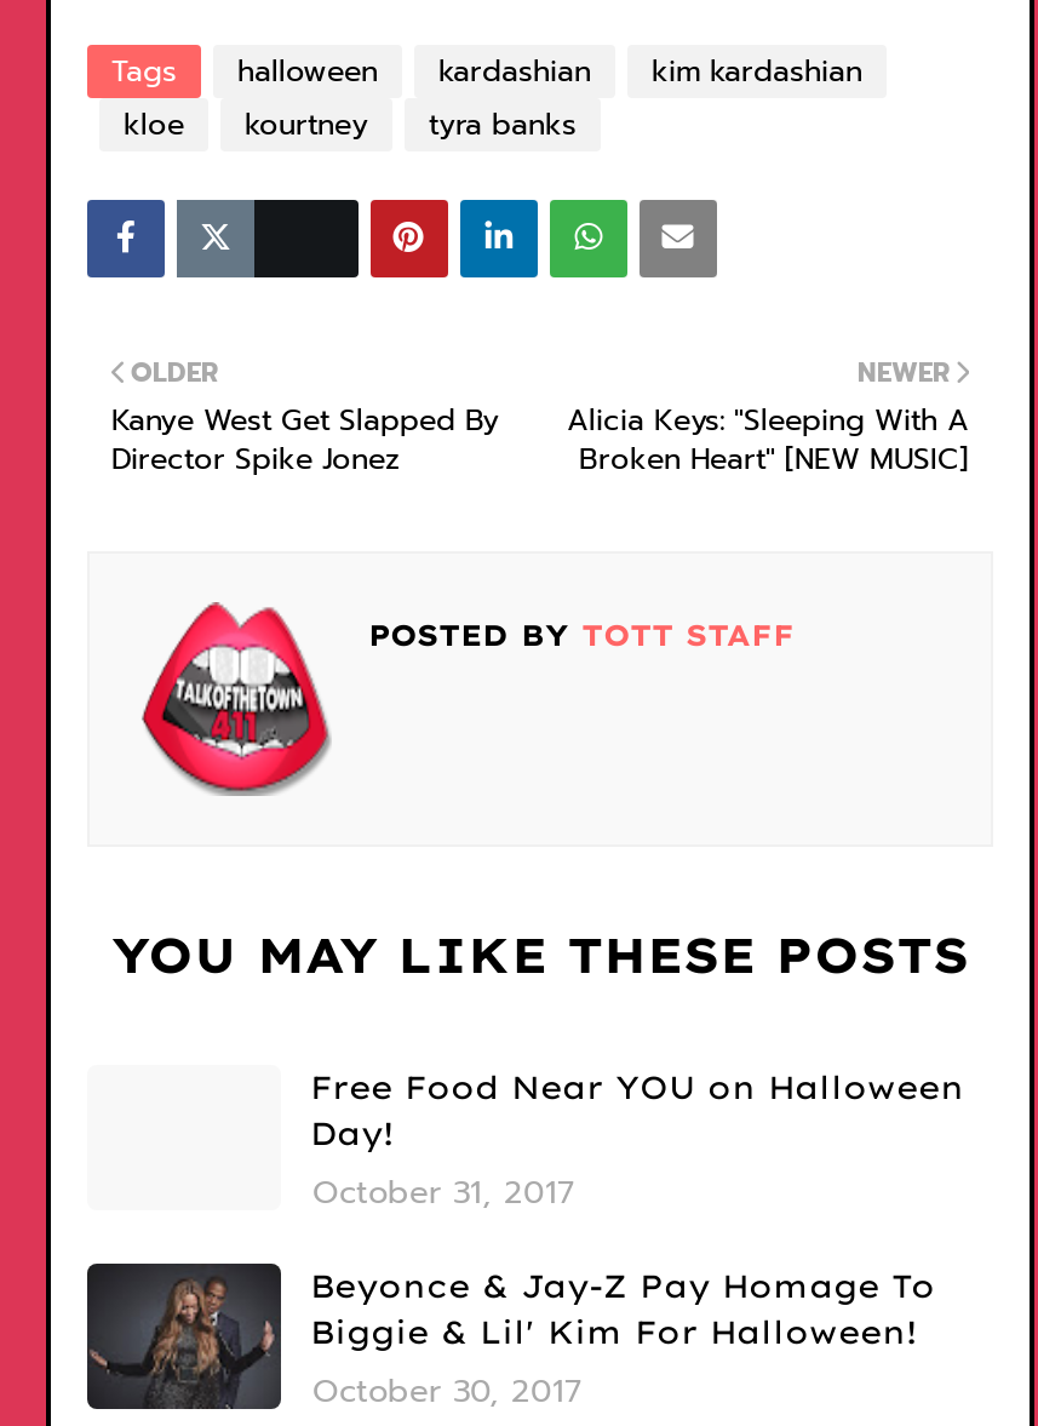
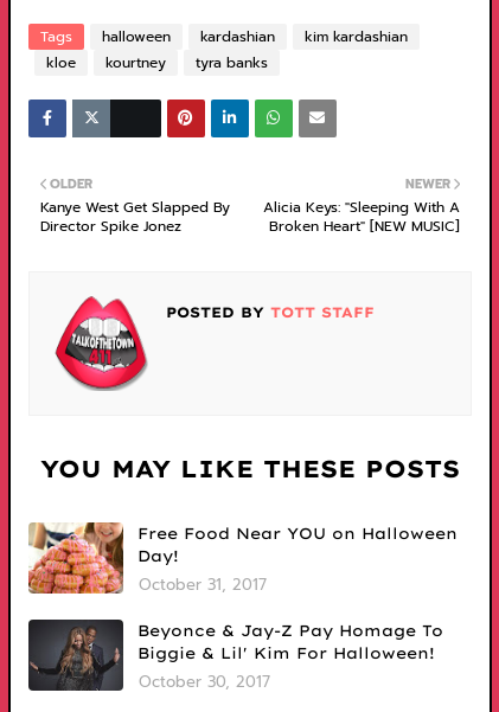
none -> [27,521,124,595] [image]

